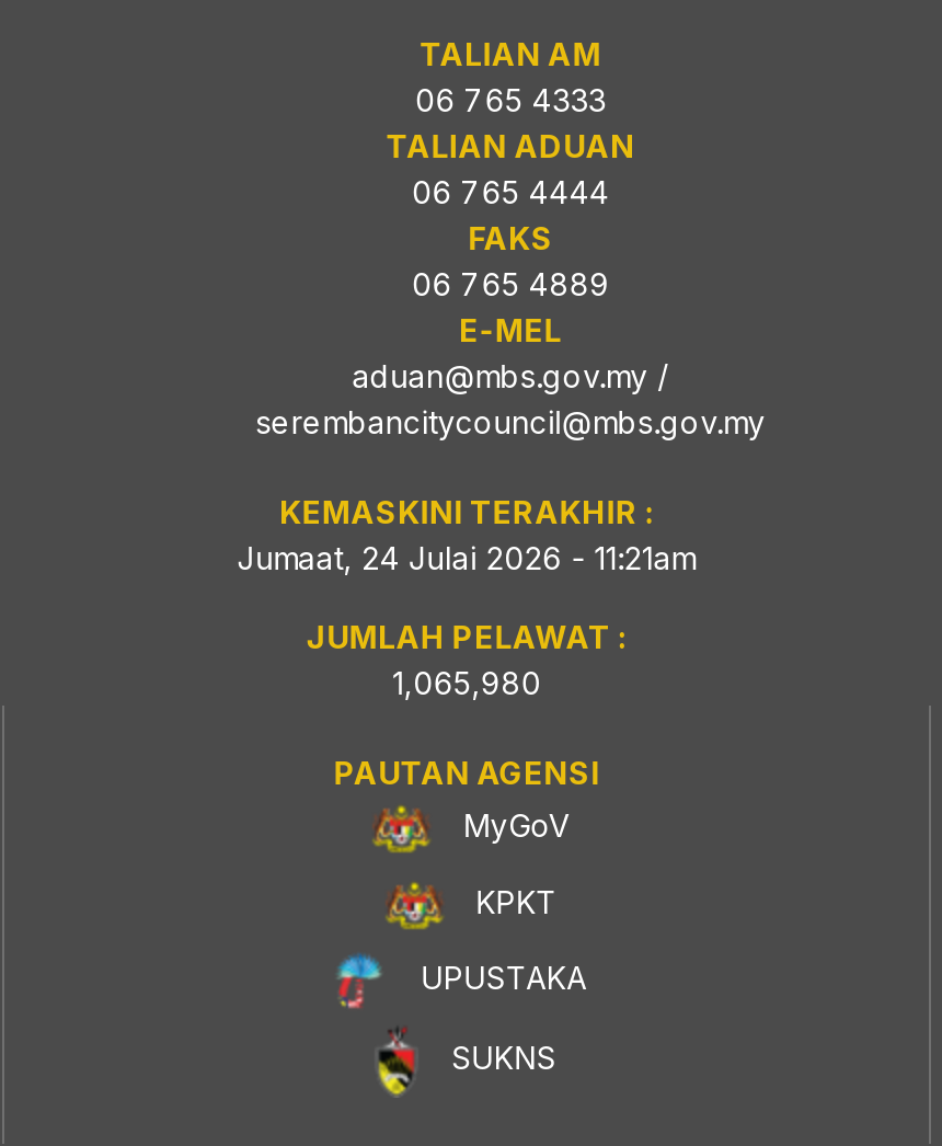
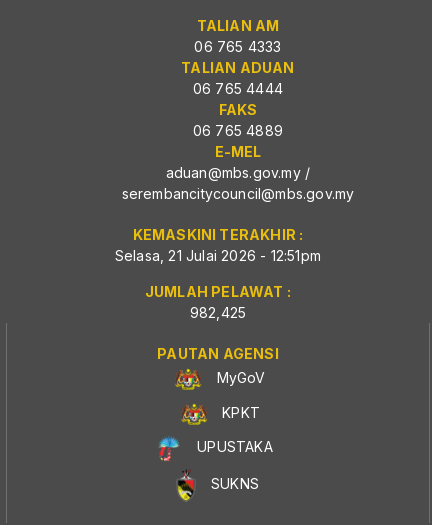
[237,538,696,576] Jumaat, 24 Julai 2026 - 11:21am -> [115,247,321,264] Selasa, 21 Julai 2026 - 12:51pm
[392,663,541,701] 1,065,980 -> [190,304,246,321] 982,425

